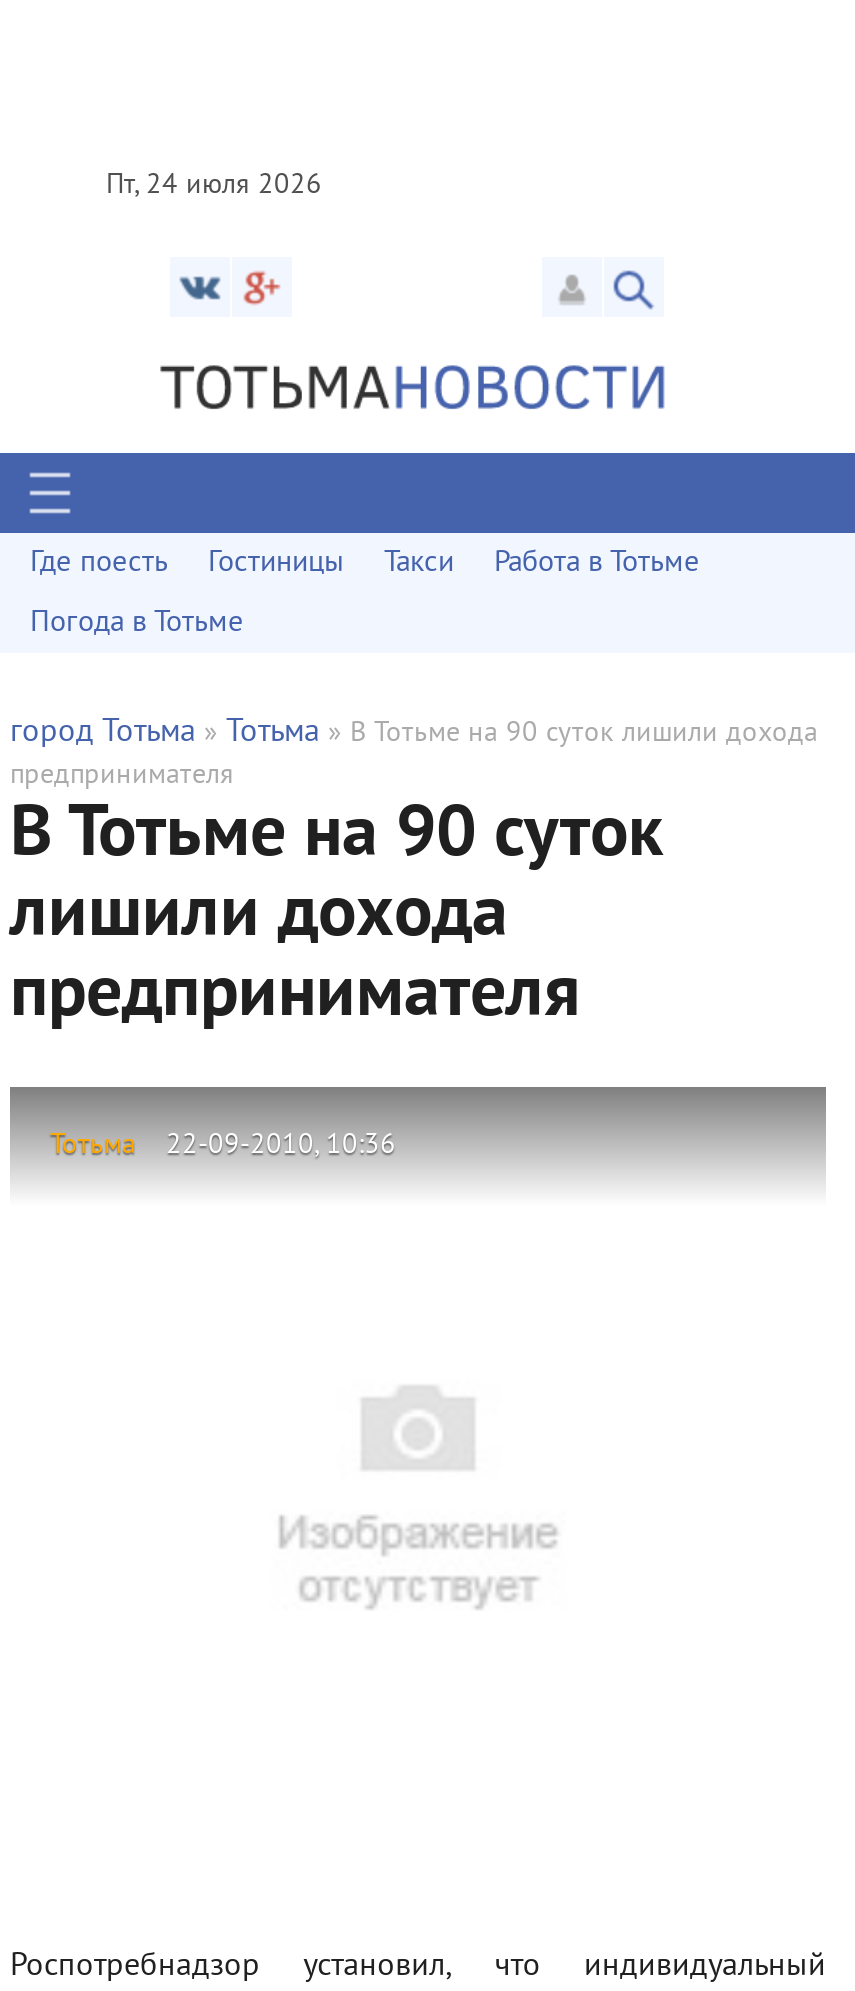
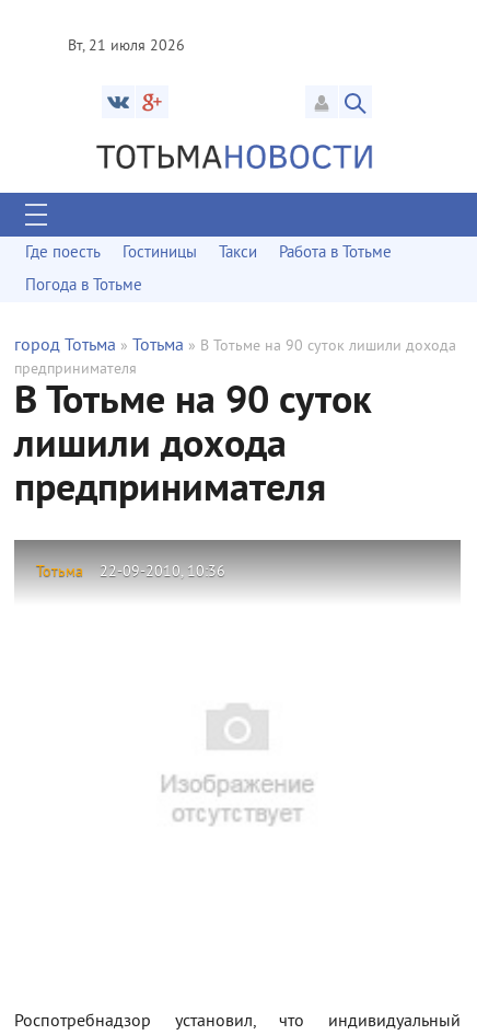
[106,169,322,203] Пт, 24 июля 2026 -> [67,37,184,56] Вт, 21 июля 2026

